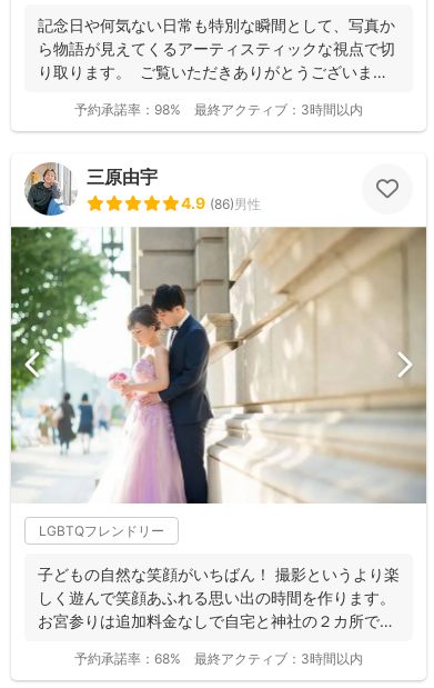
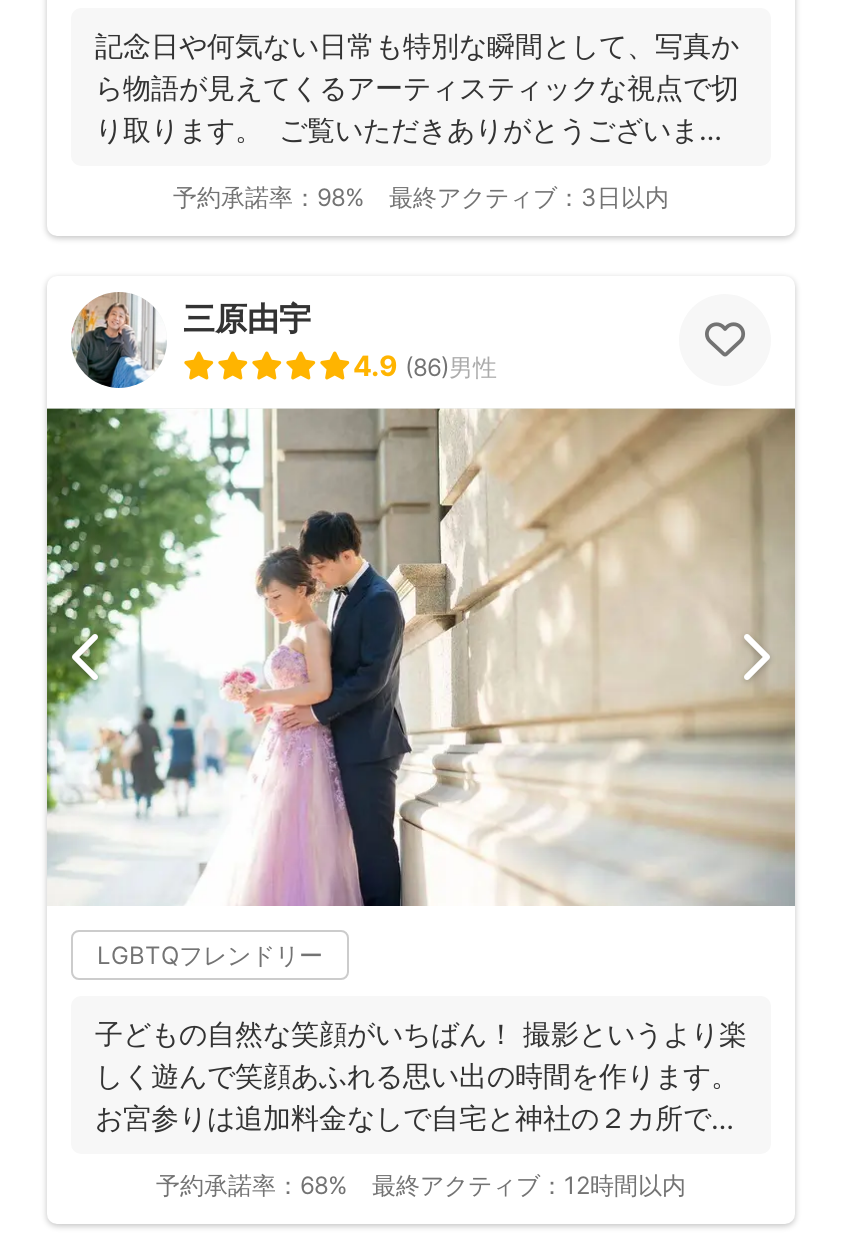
[194,101,363,118] 最終アクティブ：3時間以内 -> [389,182,669,212] 最終アクティブ：3日以内
[194,651,363,667] 最終アクティブ：3時間以内 -> [372,1171,686,1201] 最終アクティブ：12時間以内

